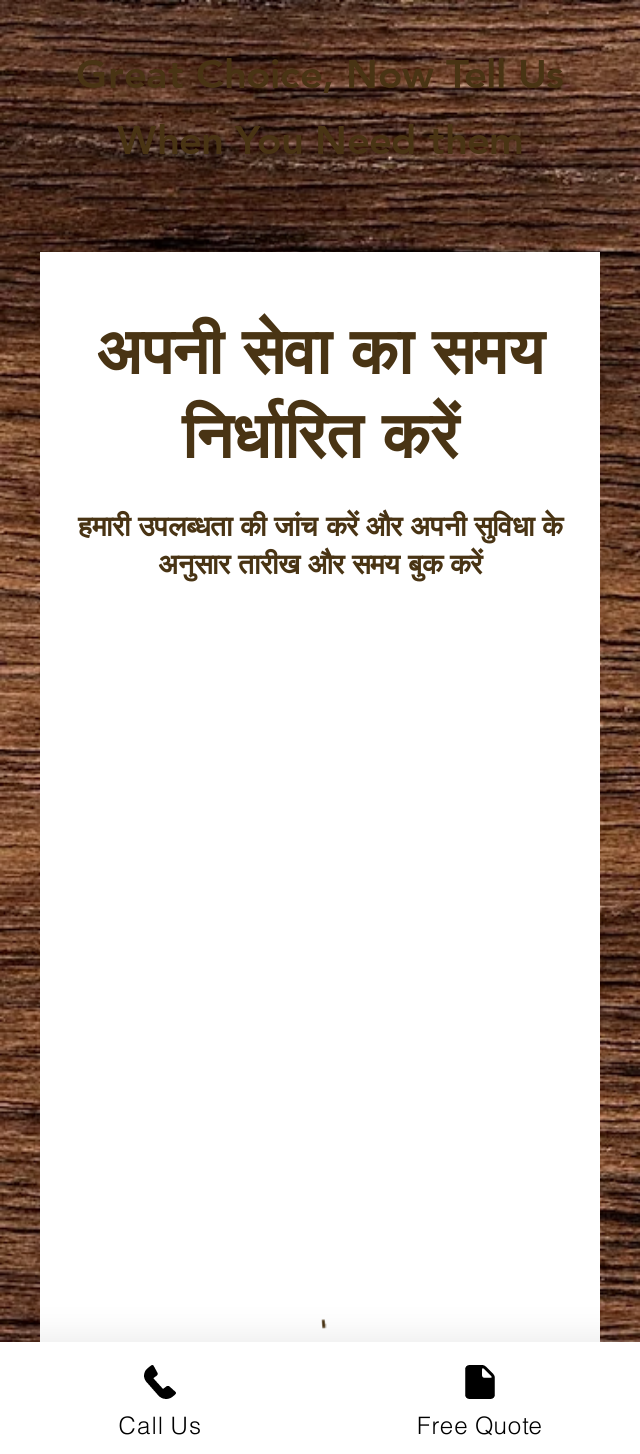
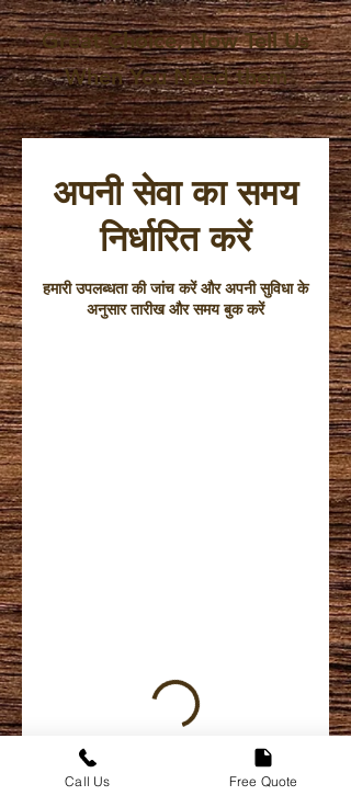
none -> [151,679,201,728] [image]

